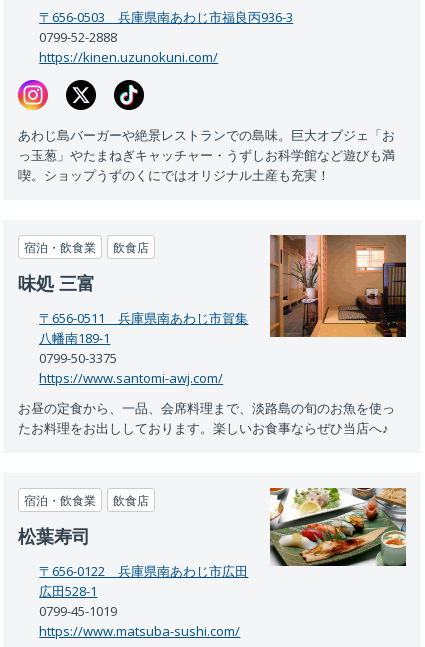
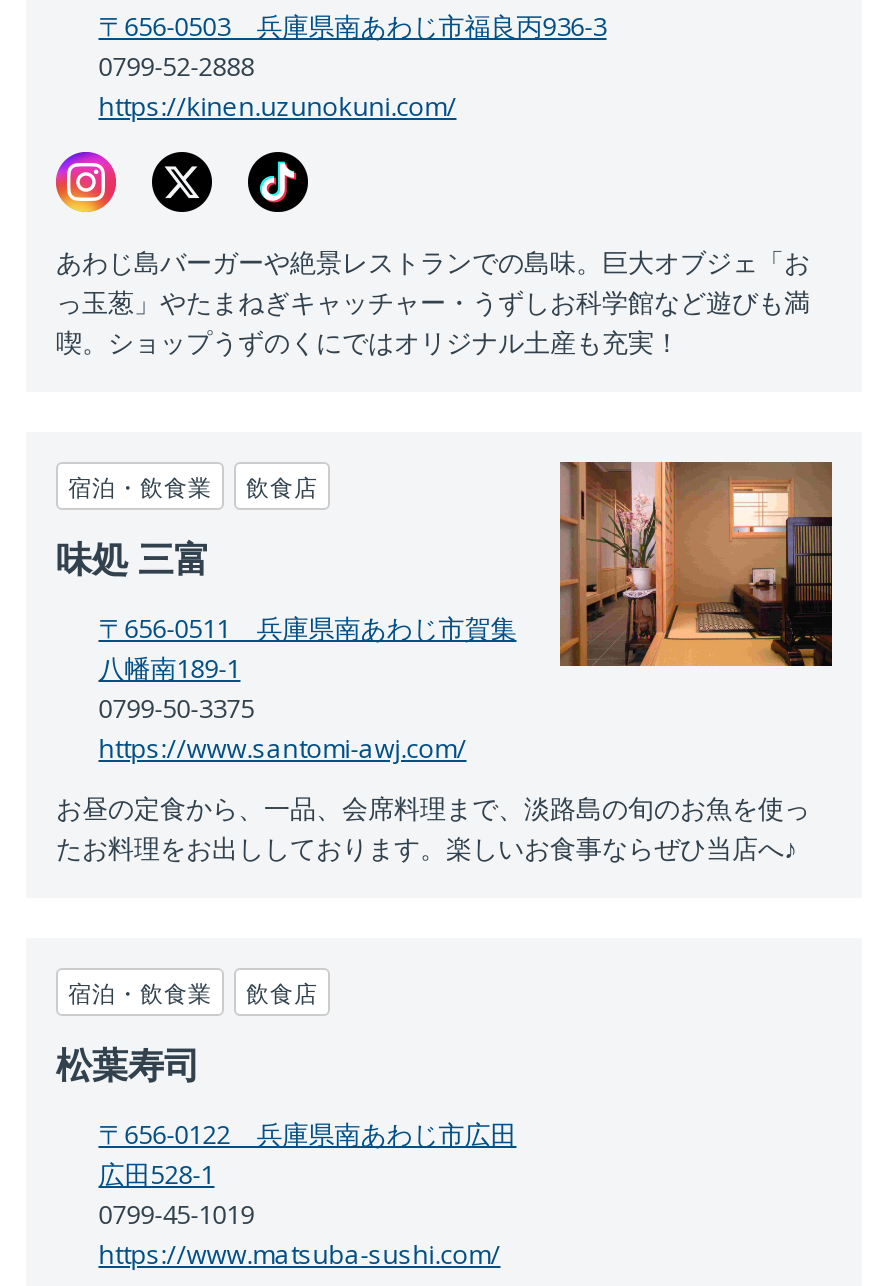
[269,487,407,567] [image] -> none

